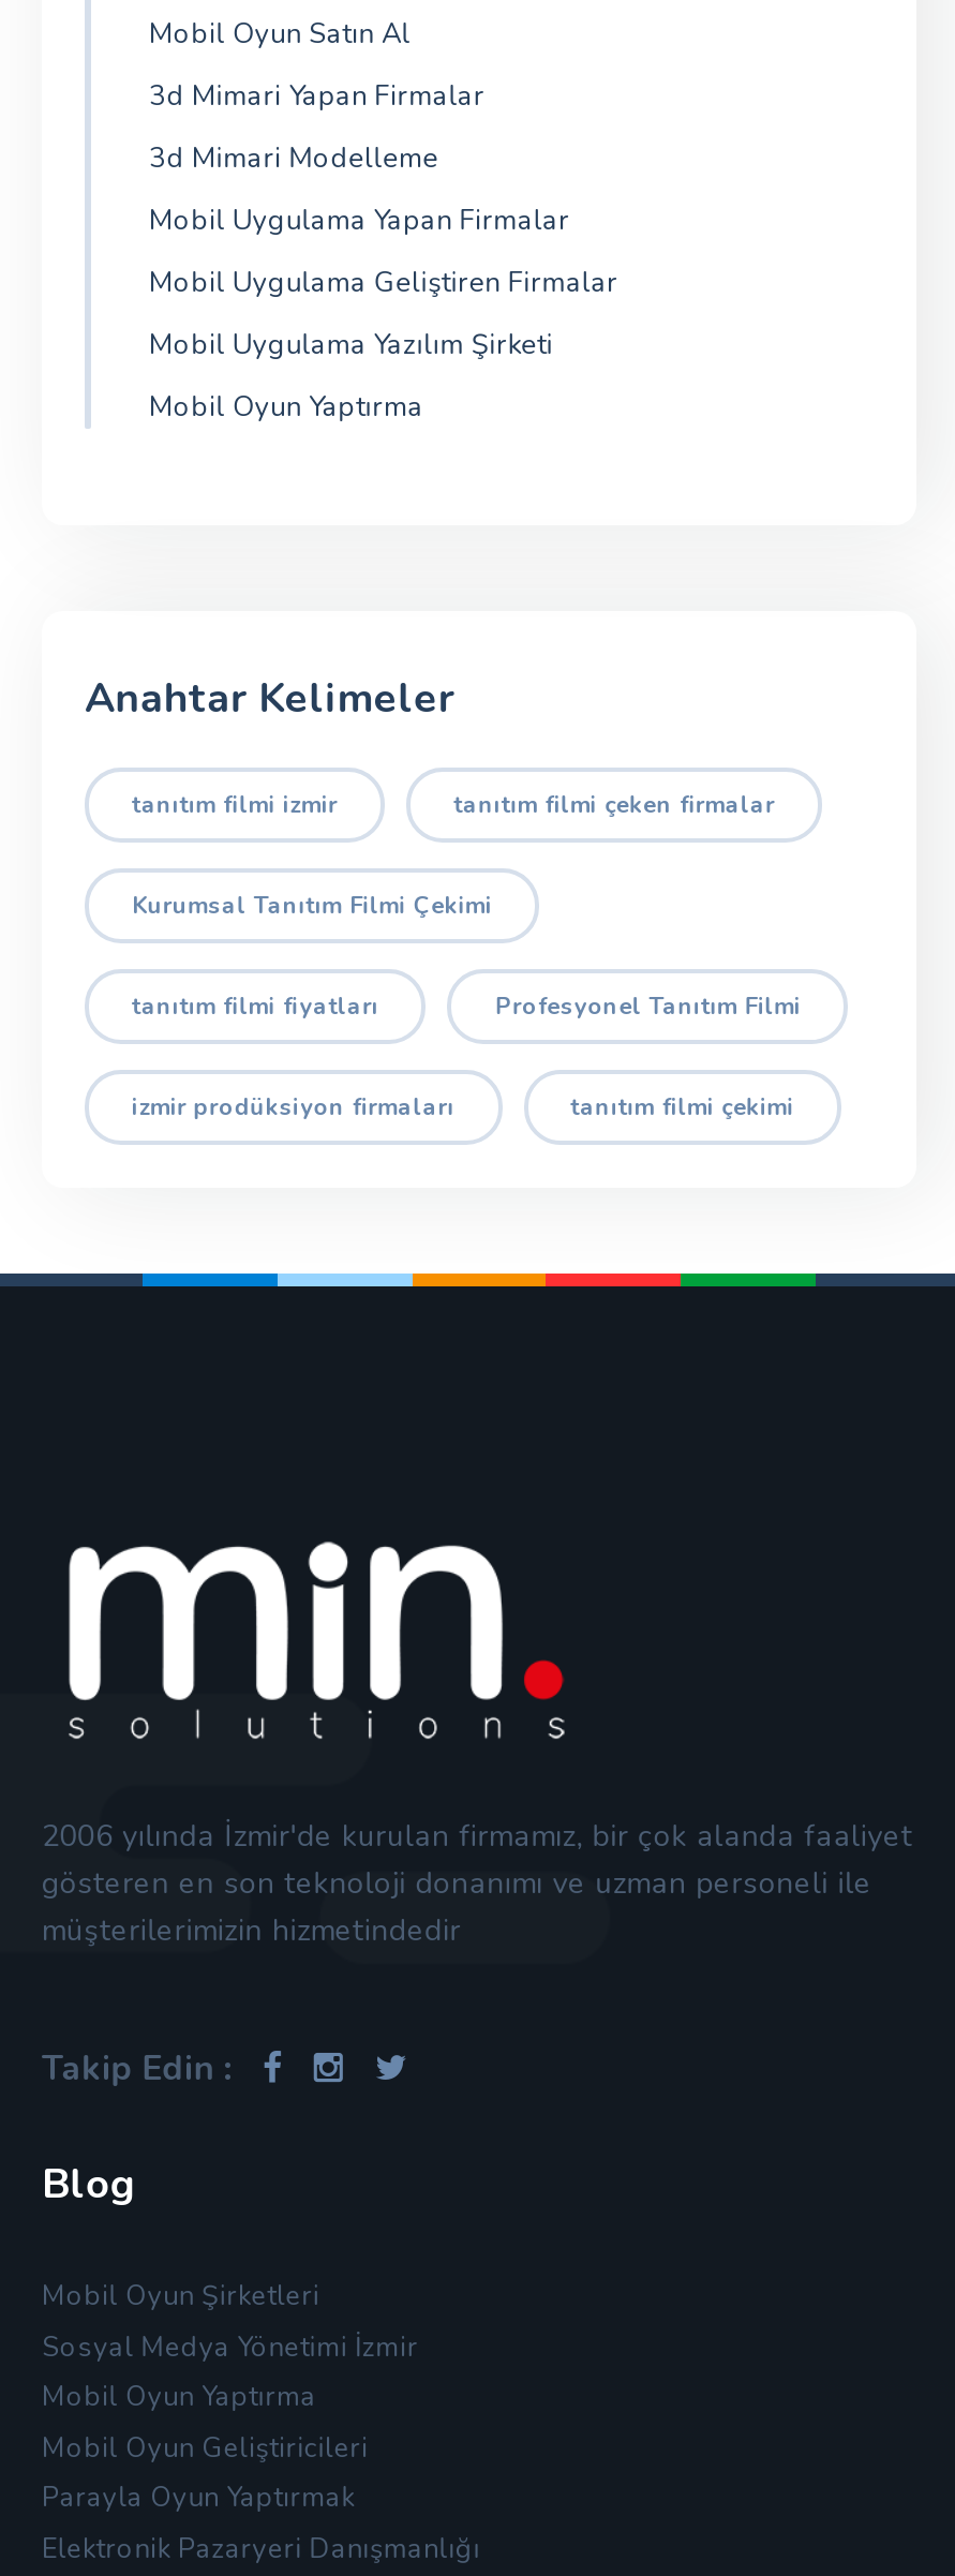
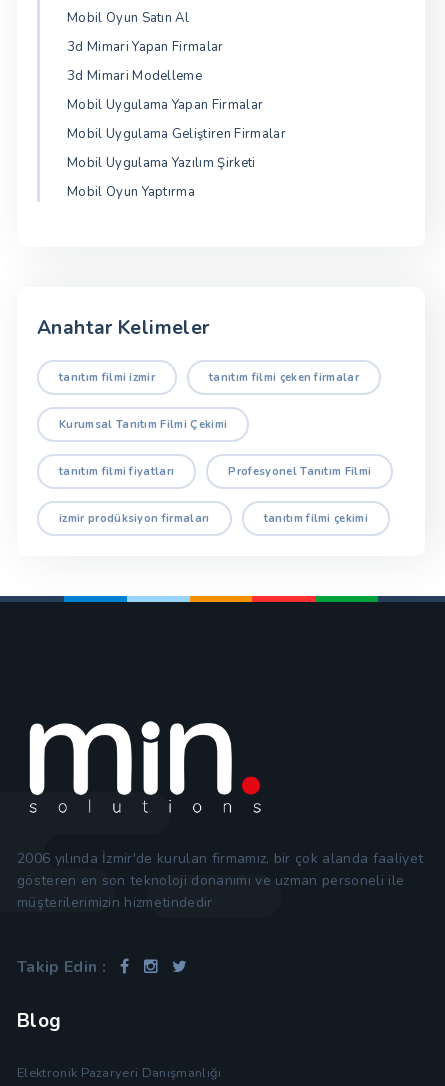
[42,2278,418,2518] Mobil Oyun Şirketleri | Sosyal Medya Yönetimi İzmir | Mobil Oyun Yaptırma | Mobil Oyun Geliştiricileri | Parayla Oyun Yaptırmak -> none

